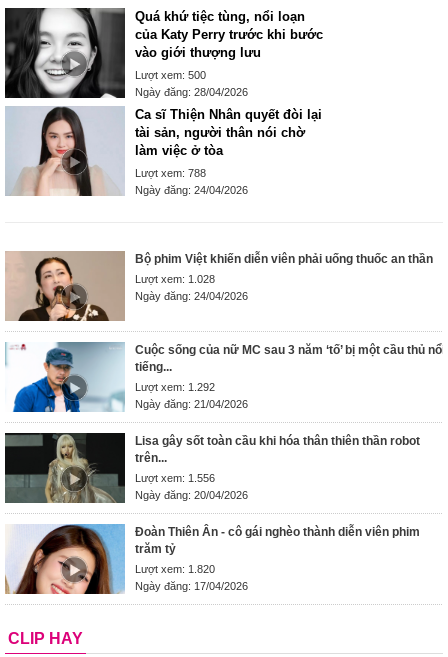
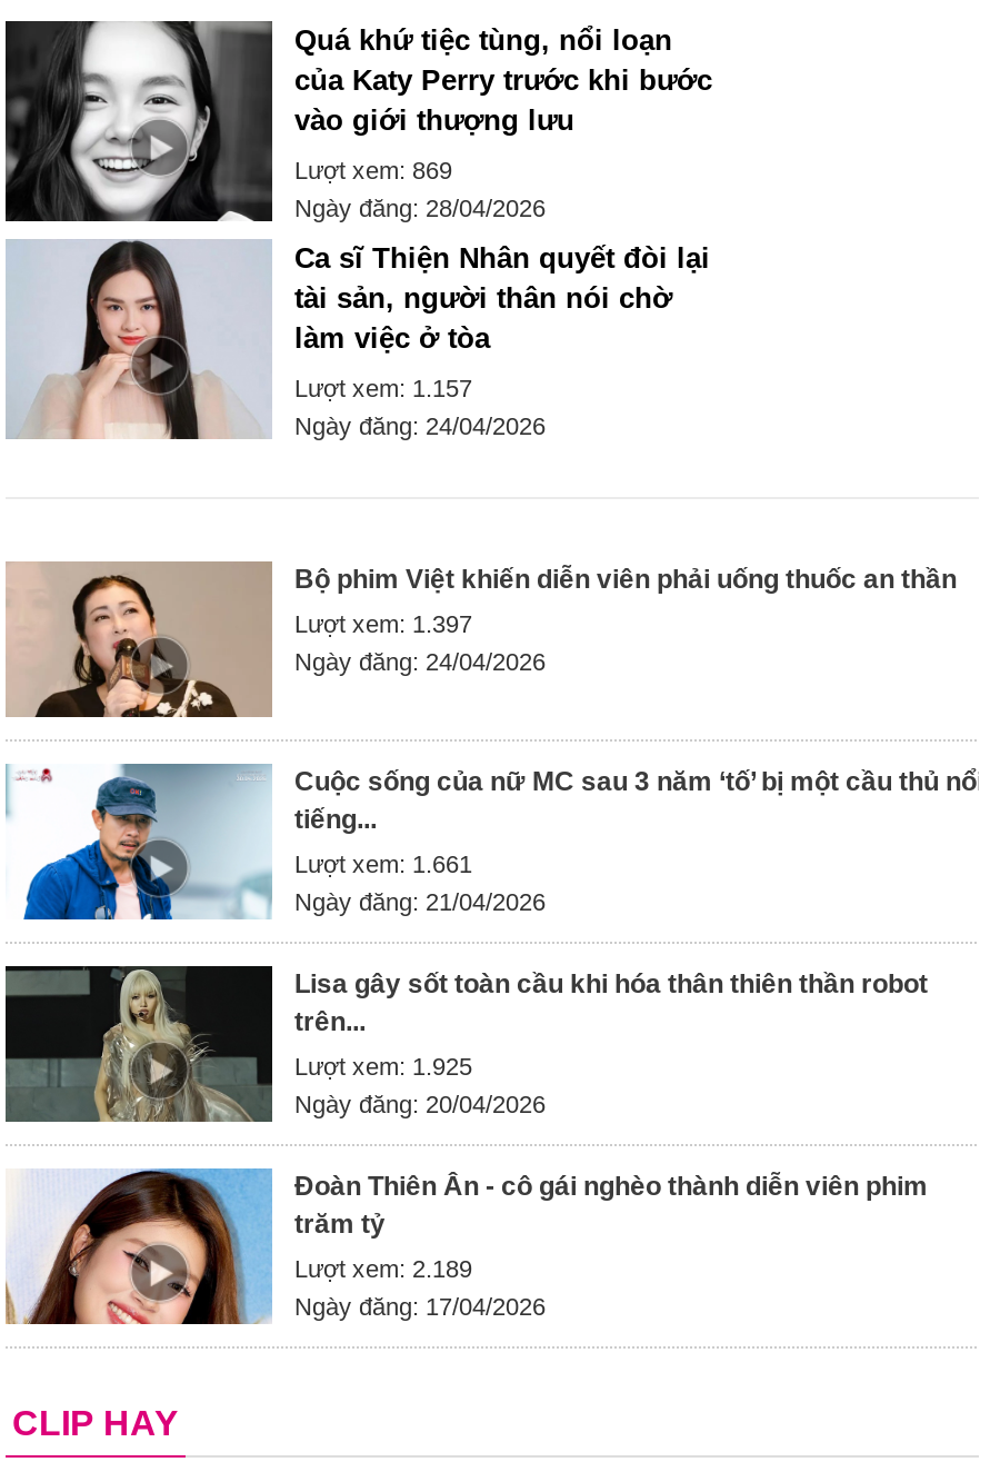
[135,69,206,81] Lượt xem: 500 -> [294,158,452,185] Lượt xem: 869
[135,167,206,179] Lượt xem: 788 -> [294,376,472,403] Lượt xem: 1.157
[135,273,215,285] Lượt xem: 1.028 -> [294,612,472,638] Lượt xem: 1.397
[135,381,215,393] Lượt xem: 1.292 -> [294,852,472,879] Lượt xem: 1.661
[135,472,215,484] Lượt xem: 1.556 -> [294,1054,472,1081] Lượt xem: 1.925
[135,563,215,575] Lượt xem: 1.820 -> [294,1257,472,1283] Lượt xem: 2.189

